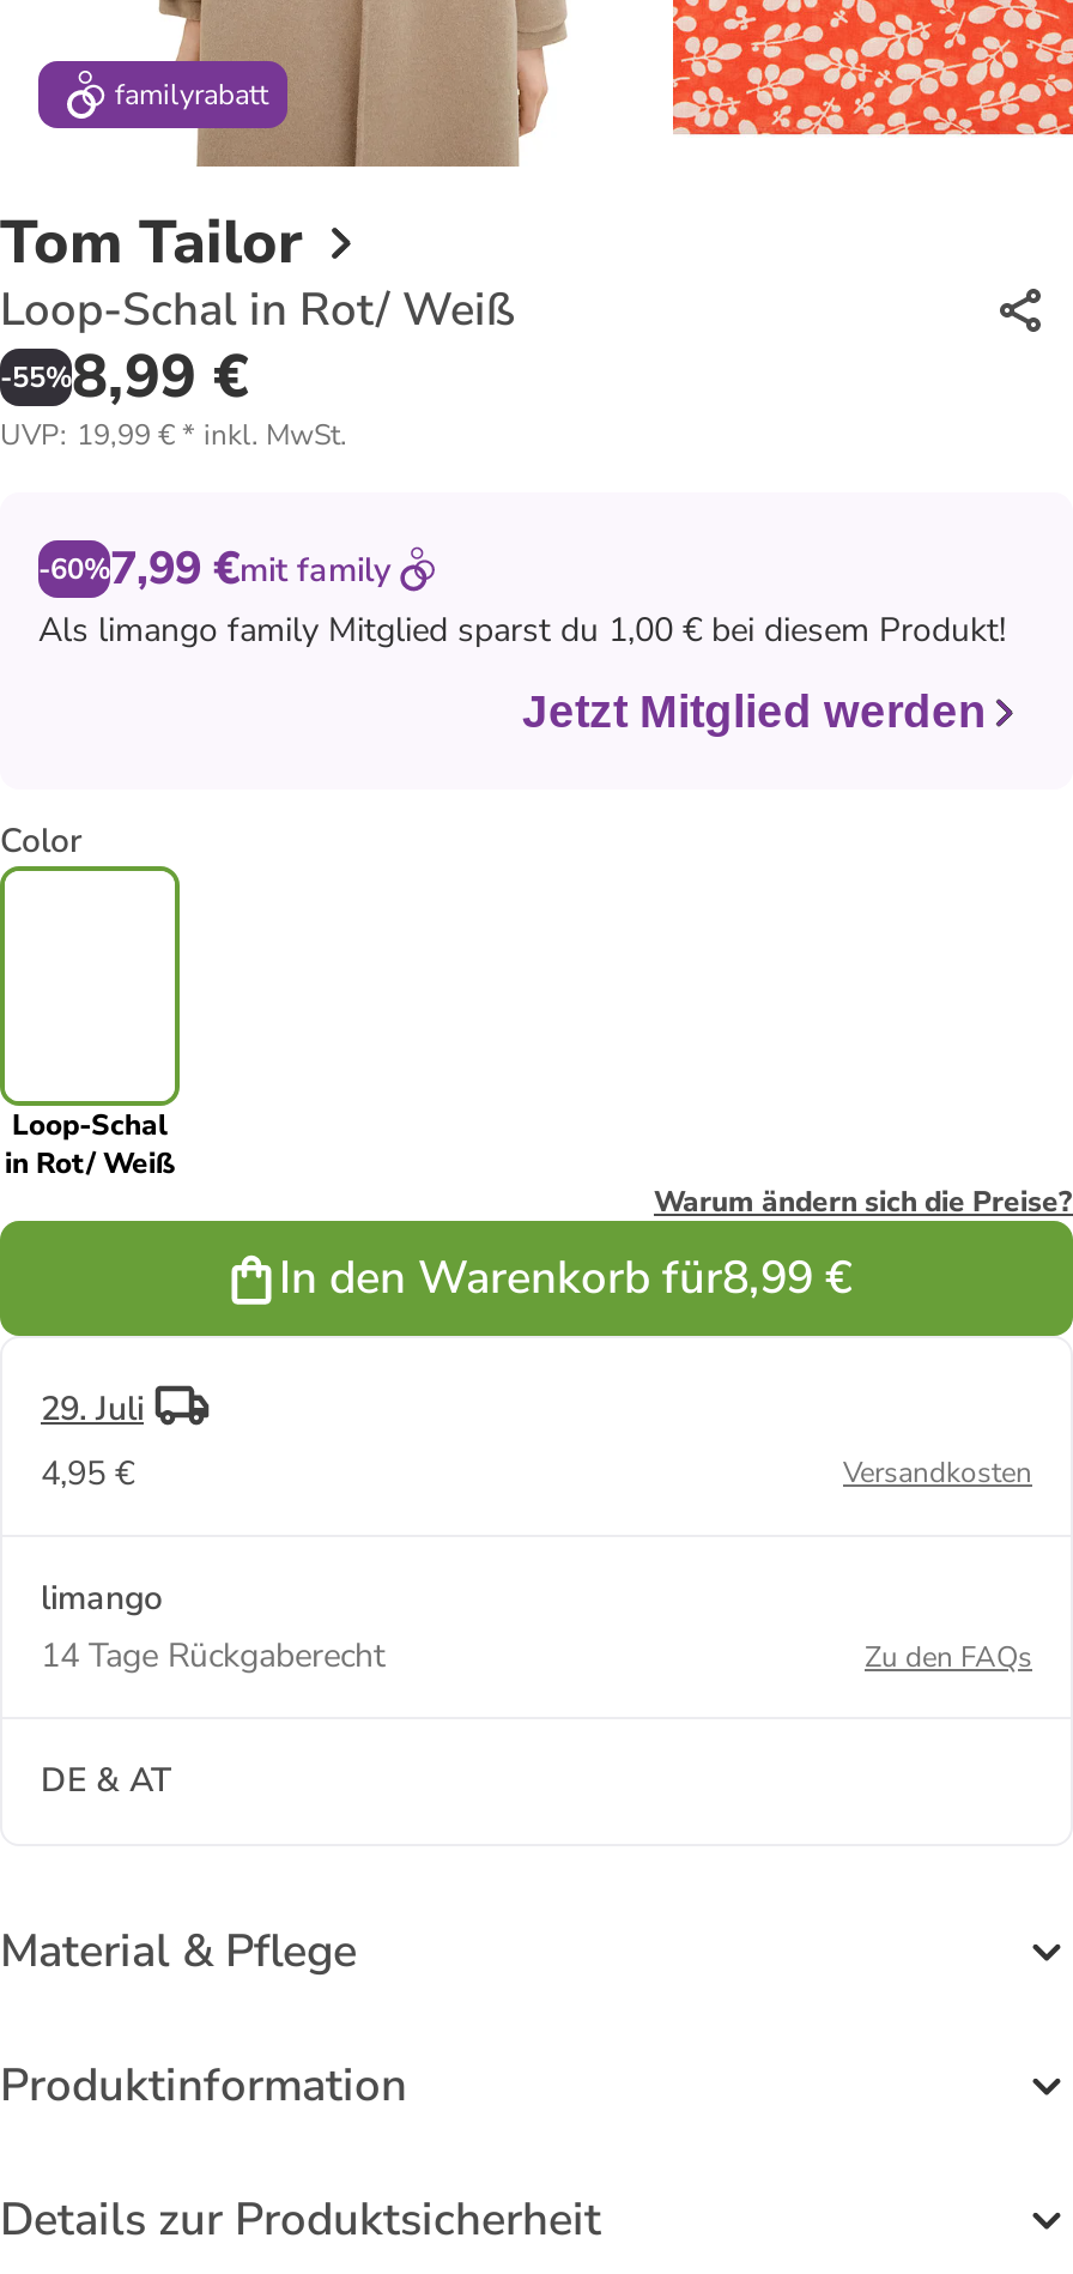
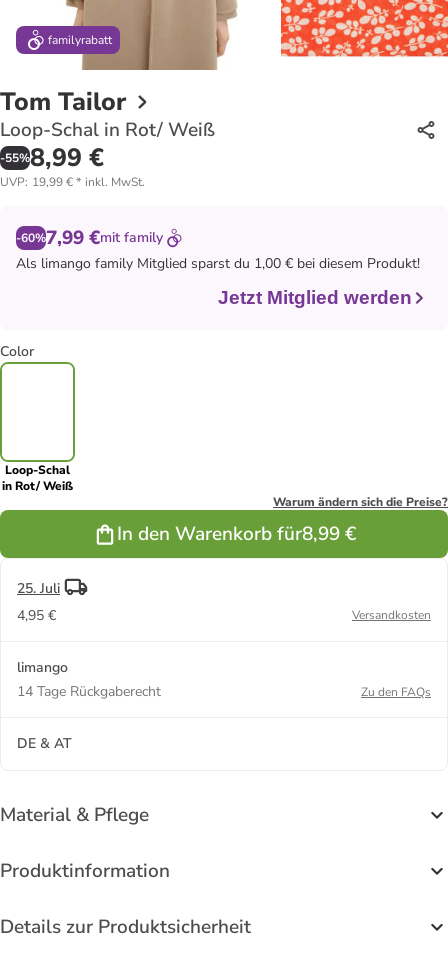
[41,1387,144,1433] 29. Juli -> [17,579,60,598] 25. Juli

